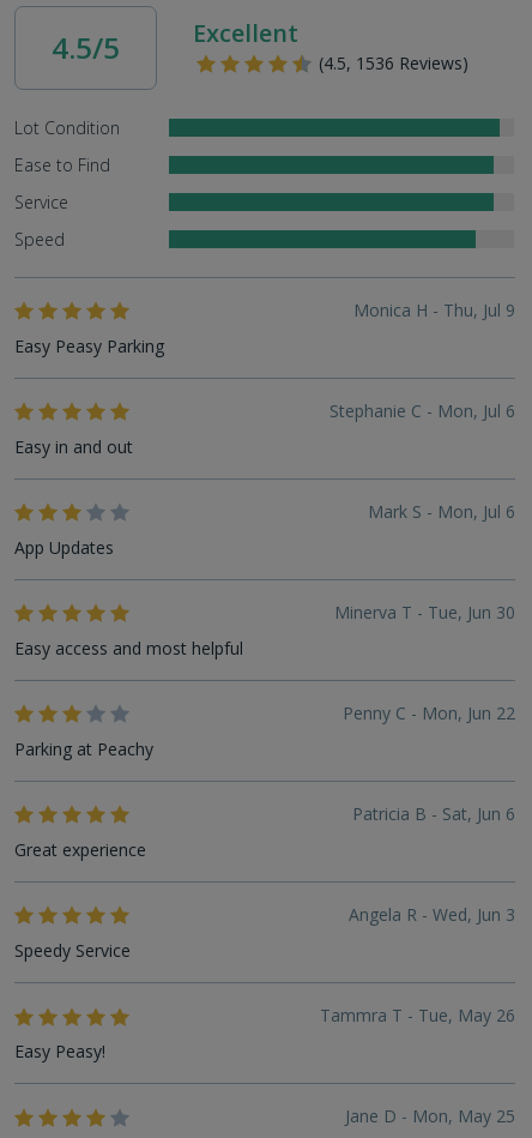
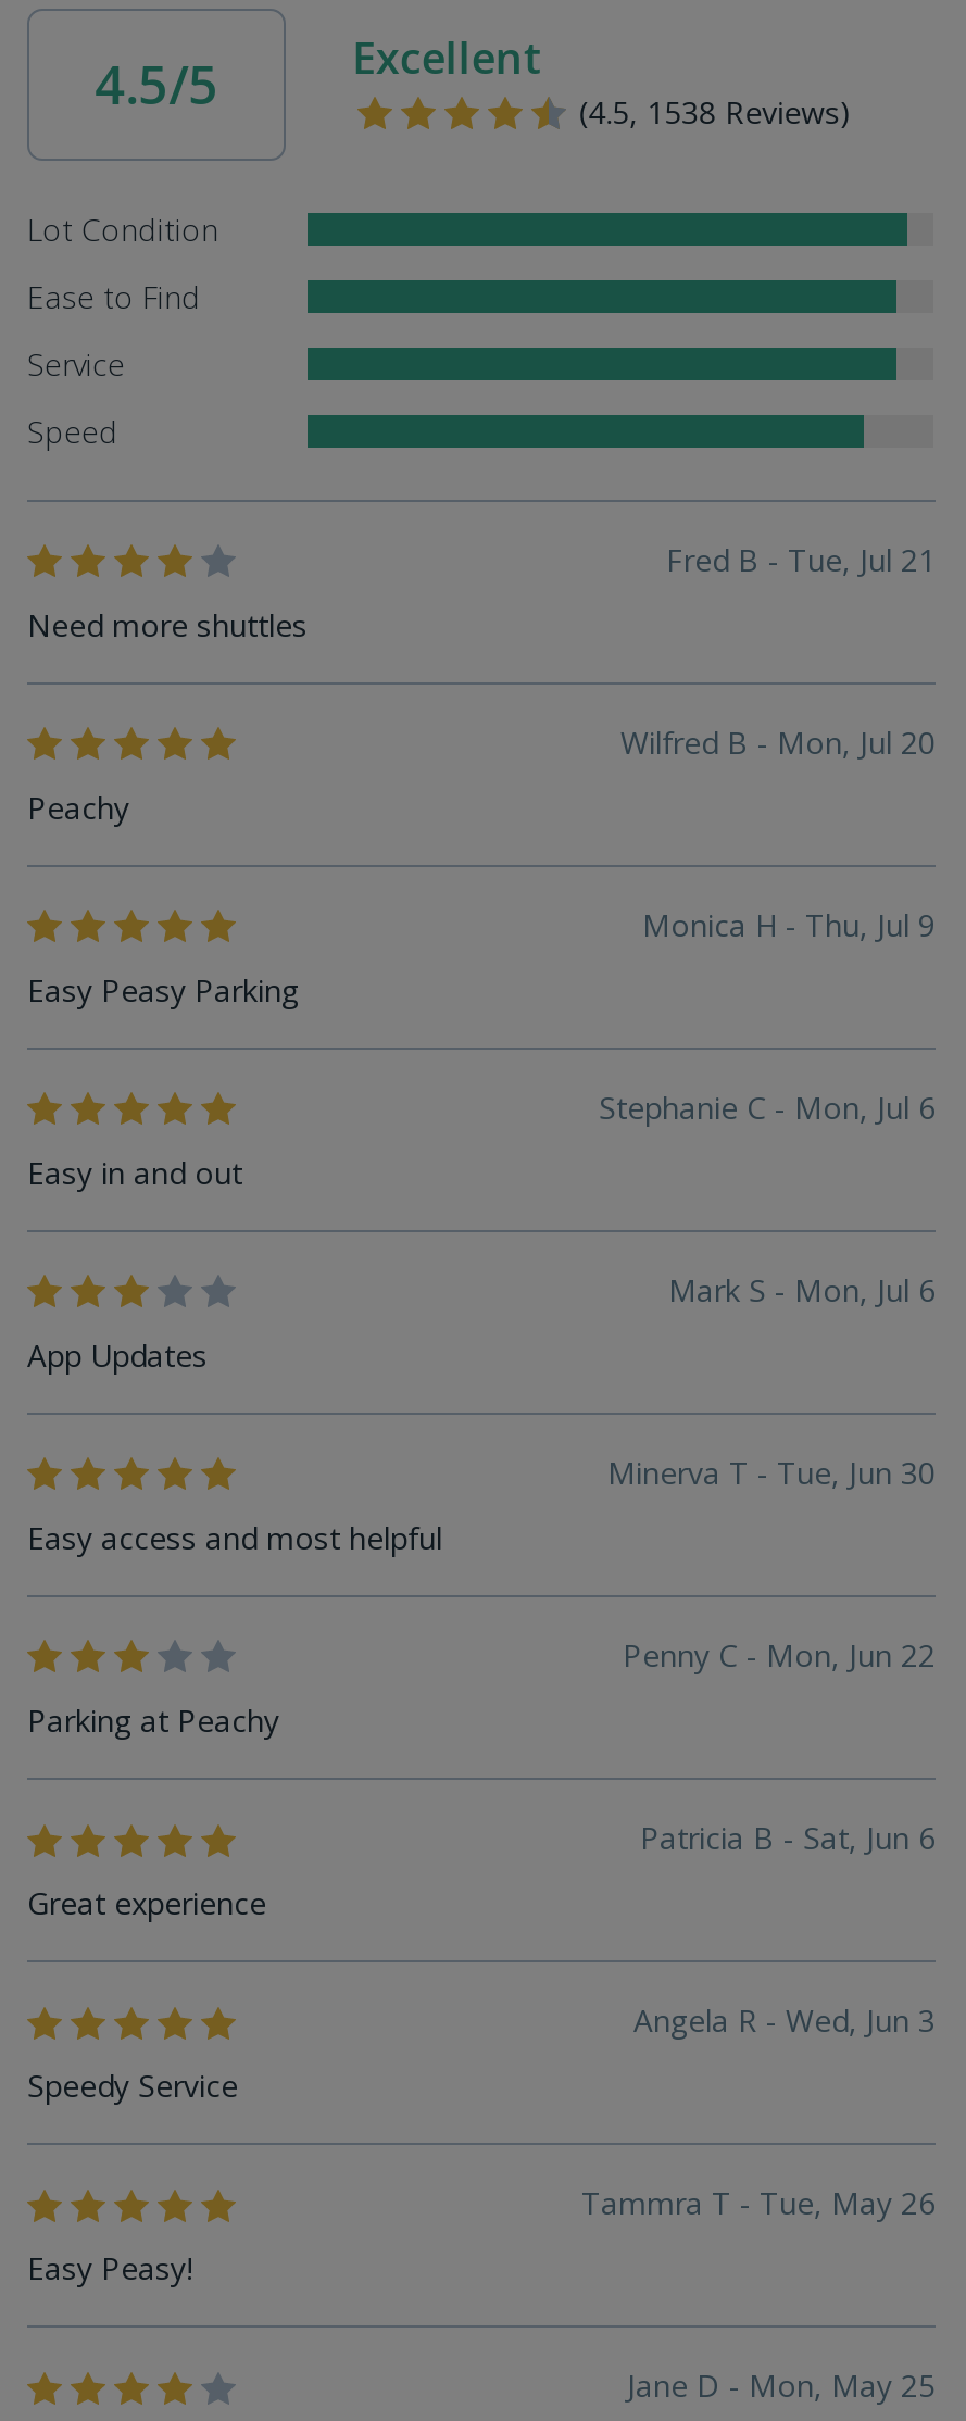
[319,52,469,75] (4.5, 1536 Reviews) -> [579,92,851,133] (4.5, 1538 Reviews)
none -> [27,538,936,827] Fred B - Tue, Jul 21 | Need more shuttles | Wilfred B - Mon, Jul 20 | Peachy

